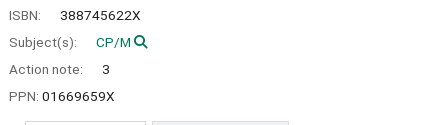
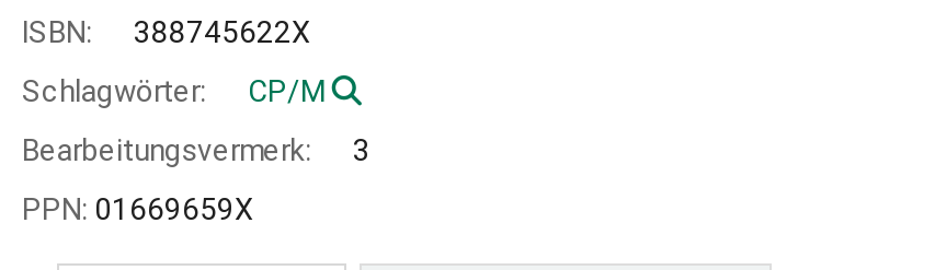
[9,34,80,50] Subject(s): -> [22,73,213,108] Schlagwörter:
[9,61,86,77] Action note: -> [22,132,318,167] Bearbeitungsvermerk:

